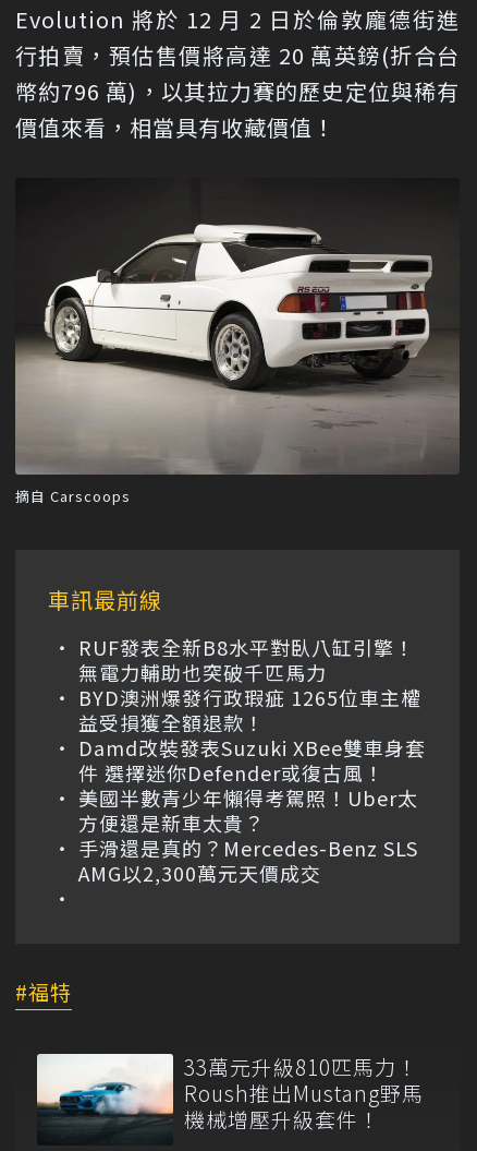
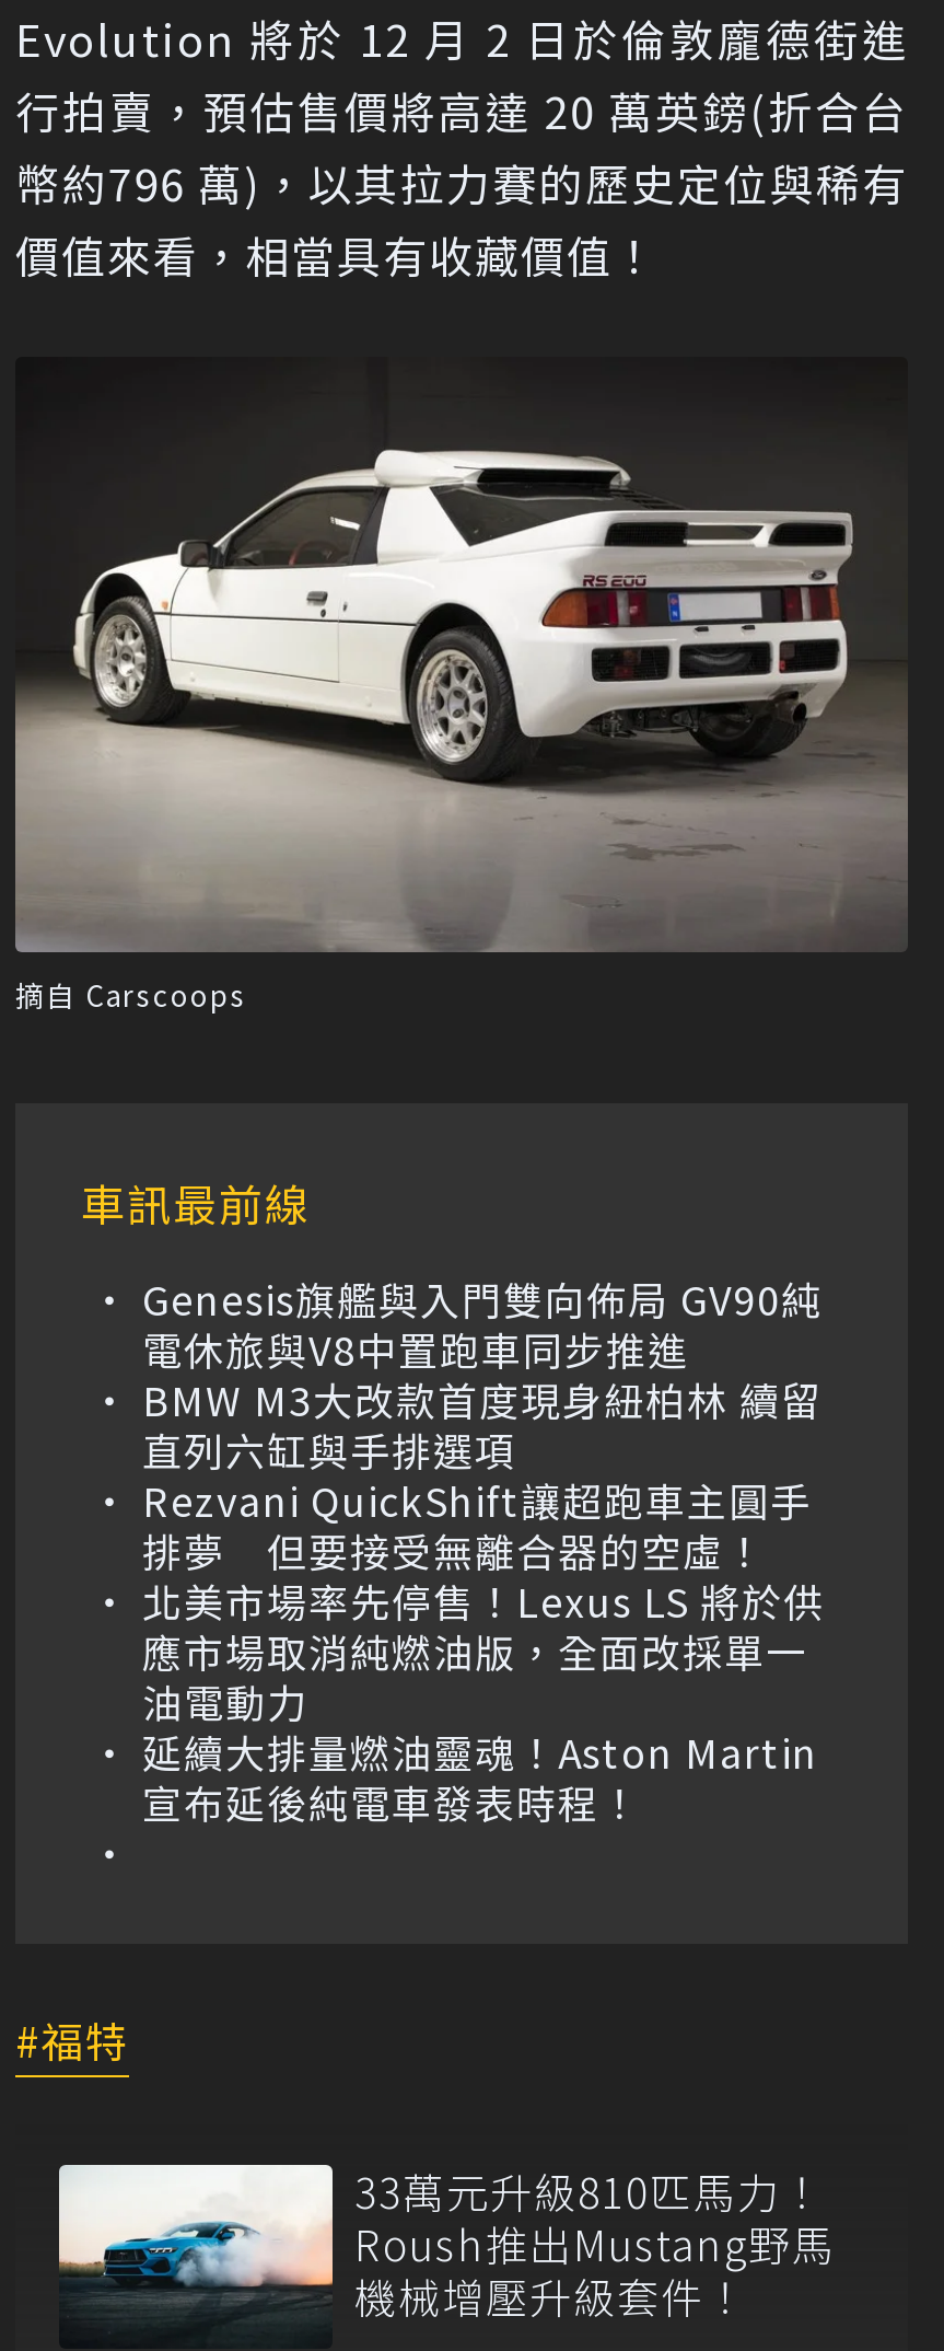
[78,633,426,887] RUF發表全新B8水平對臥八缸引擎！ | 無電力輔助也突破千匹馬力 | BYD澳洲爆發行政瑕疵 1265位車主權 | 益受損獲全額退款！ | Damd改裝發表Suzuki XBee雙車身套 | 件 選擇迷你Defender或復古風！ | 美國半數青少年懶得考駕照！Uber太 | 方便還是新車太貴？ | 手滑還是真的？Mercedes-Benz SLS | AMG以2,300萬元天價成交 -> [142,1270,825,1830] Genesis旗艦與入門雙向佈局 GV90純 | 電休旅與V8中置跑車同步推進 | BMW M3大改款首度現身紐柏林 續留 | 直列六缸與手排選項 | Rezvani QuickShift讓超跑車主圓手 | 排夢 但要接受無離合器的空虛！ | 北美市場率先停售！Lexus LS 將於供 | 應市場取消純燃油版，全面改採單一 | 油電動力 | 延續大排量燃油靈魂！Aston Martin | 宣布延後純電車發表時程！

